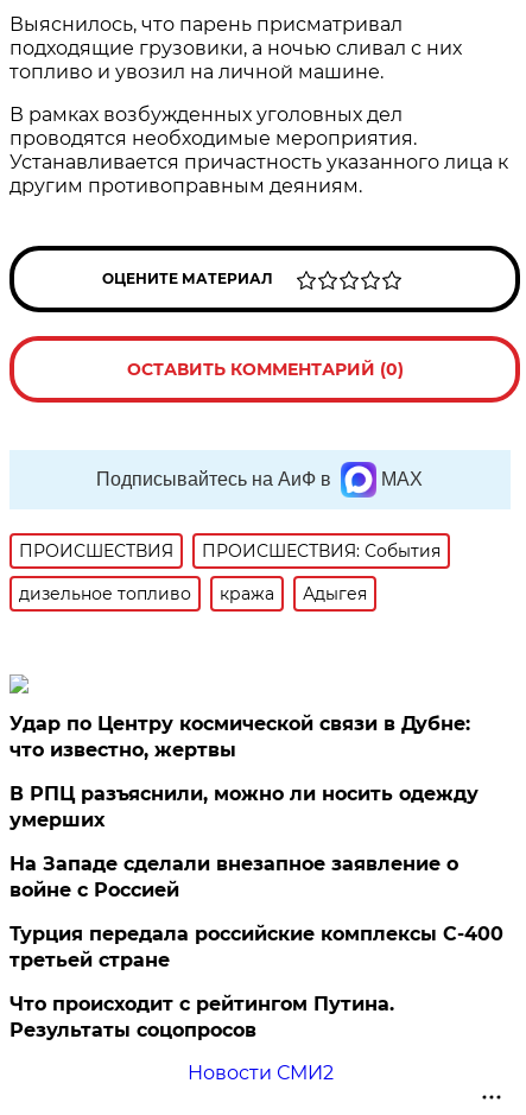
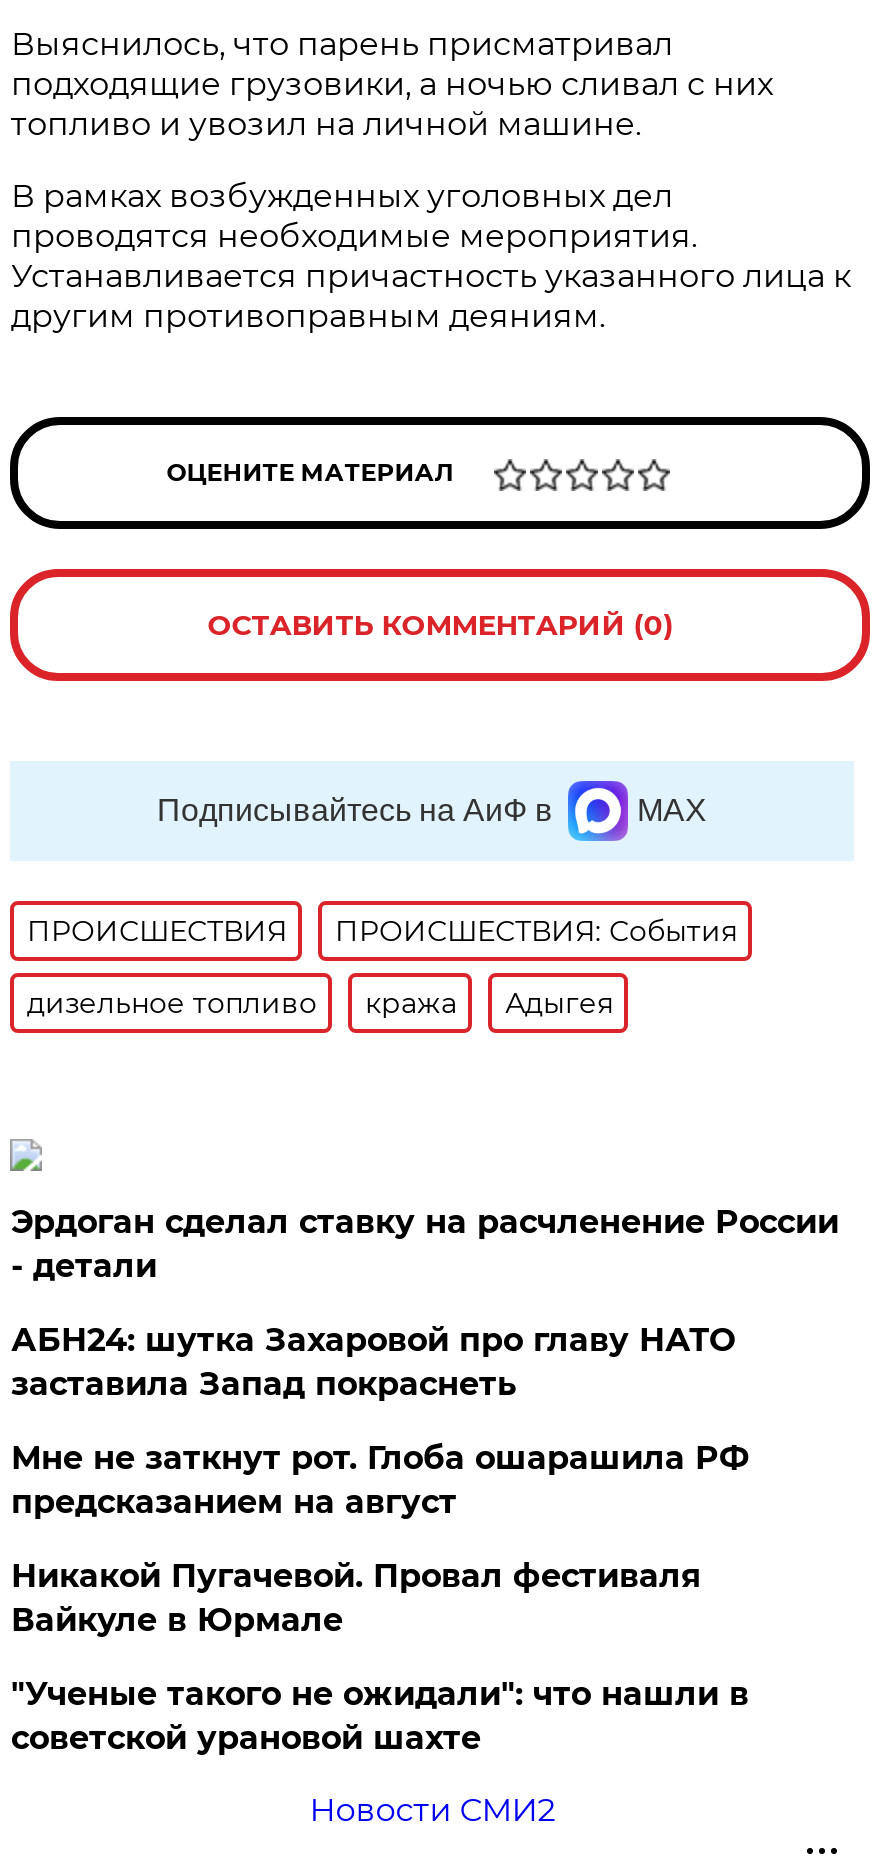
[10,712,471,761] Удар по Центру космической связи в Дубне: | что известно, жертвы -> [11,1203,839,1285] Эрдоган сделал ставку на расчленение России | - детали
[10,782,479,831] В РПЦ разъяснили, можно ли носить одежду | умерших -> [11,1321,735,1403] АБН24: шутка Захаровой про главу НАТО | заставила Запад покраснеть
[10,852,459,901] На Западе сделали внезапное заявление о | войне с Россией -> [11,1439,749,1521] Мне не заткнут рот. Глоба ошарашила РФ | предсказанием на август
[10,923,504,971] Турция передала российские комплексы С-400 | третьей стране -> [11,1557,701,1639] Никакой Пугачевой. Провал фестиваля | Вайкуле в Юрмале
[10,993,395,1041] Что происходит с рейтингом Путина. | Результаты соцопросов -> [11,1675,749,1757] "Ученые такого не ожидали": что нашли в | советской урановой шахте

